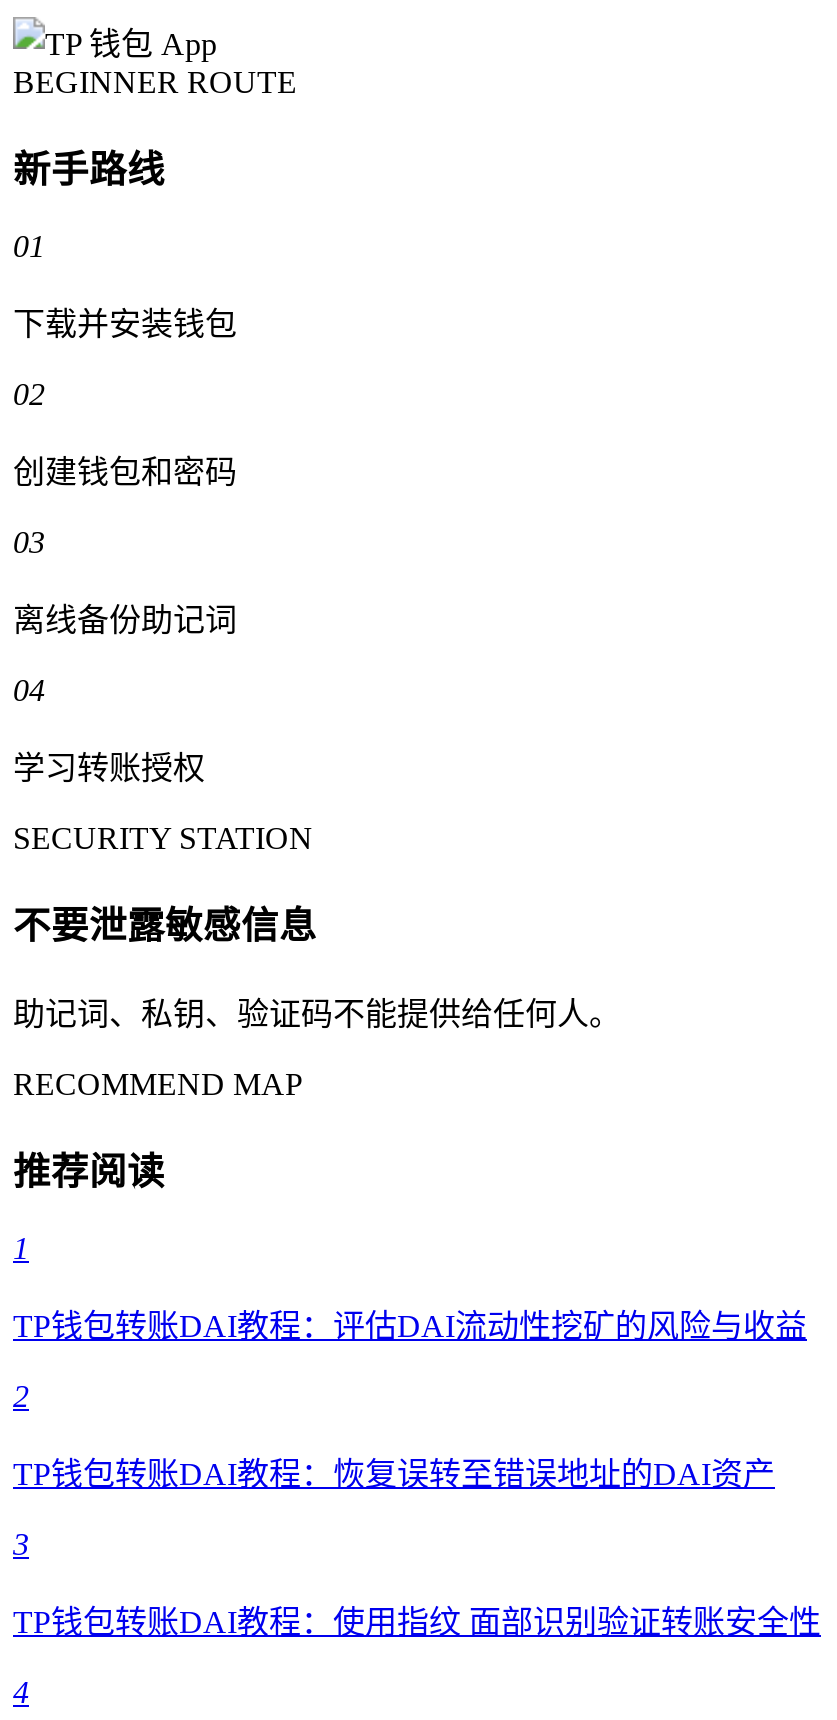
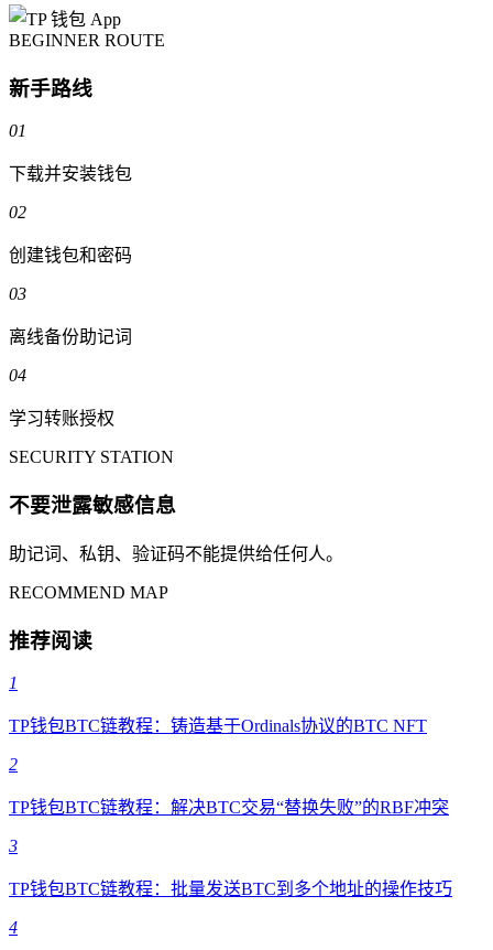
[13,1310,807,1344] TP钱包转账DAI教程：评估DAI流动性挖矿的风险与收益 -> [9,717,427,735] TP钱包BTC链教程：铸造基于Ordinals协议的BTC NFT
[13,1458,775,1492] TP钱包转账DAI教程：恢复误转至错误地址的DAI资产 -> [9,798,449,817] TP钱包BTC链教程：解决BTC交易“替换失败”的RBF冲突
[13,1606,821,1640] TP钱包转账DAI教程：使用指纹 面部识别验证转账安全性 -> [9,880,452,899] TP钱包BTC链教程：批量发送BTC到多个地址的操作技巧

